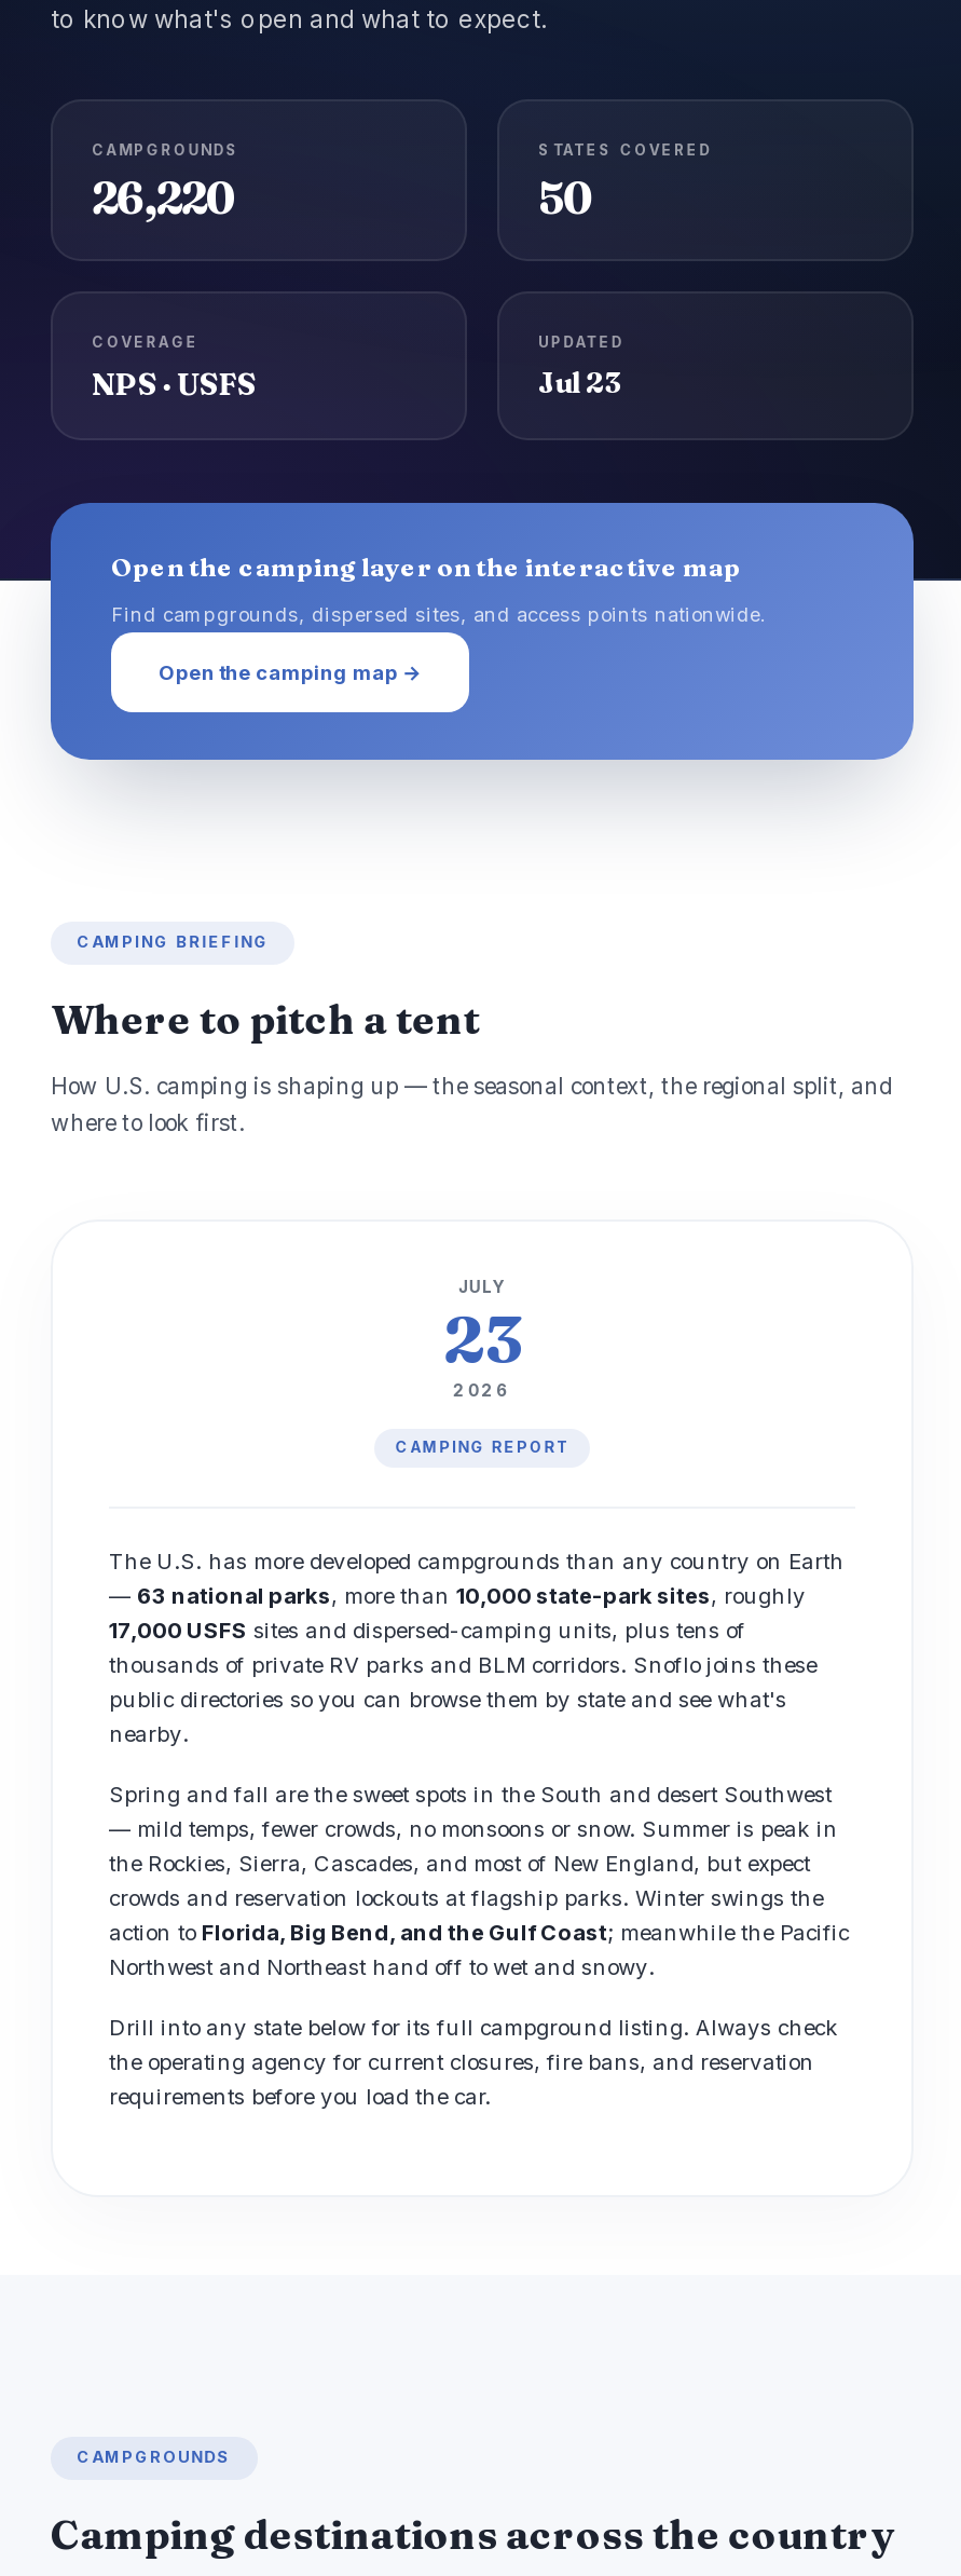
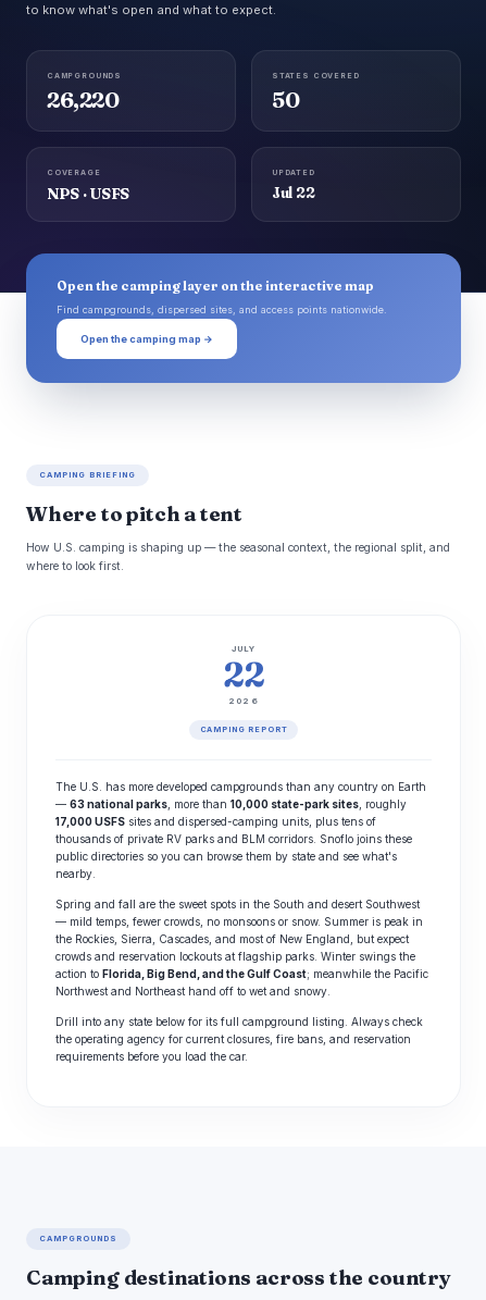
[538,365,623,399] Jul 23 -> [272,184,315,201] Jul 22
[444,1299,521,1379] 23 -> [222,655,265,695] 22

